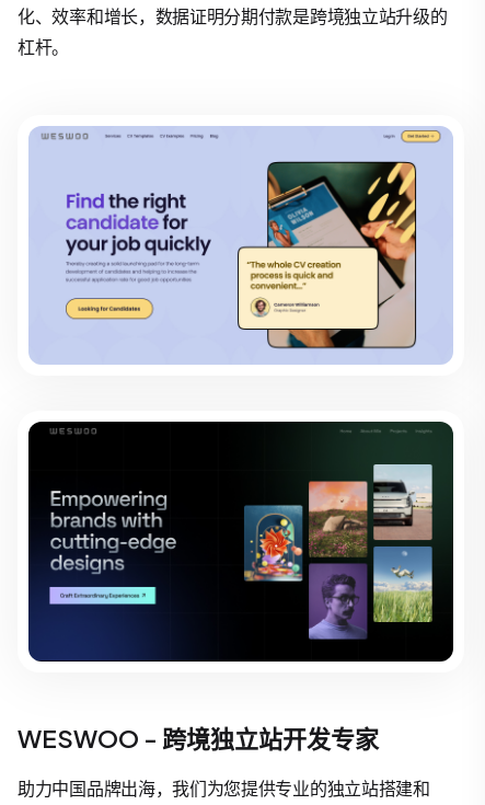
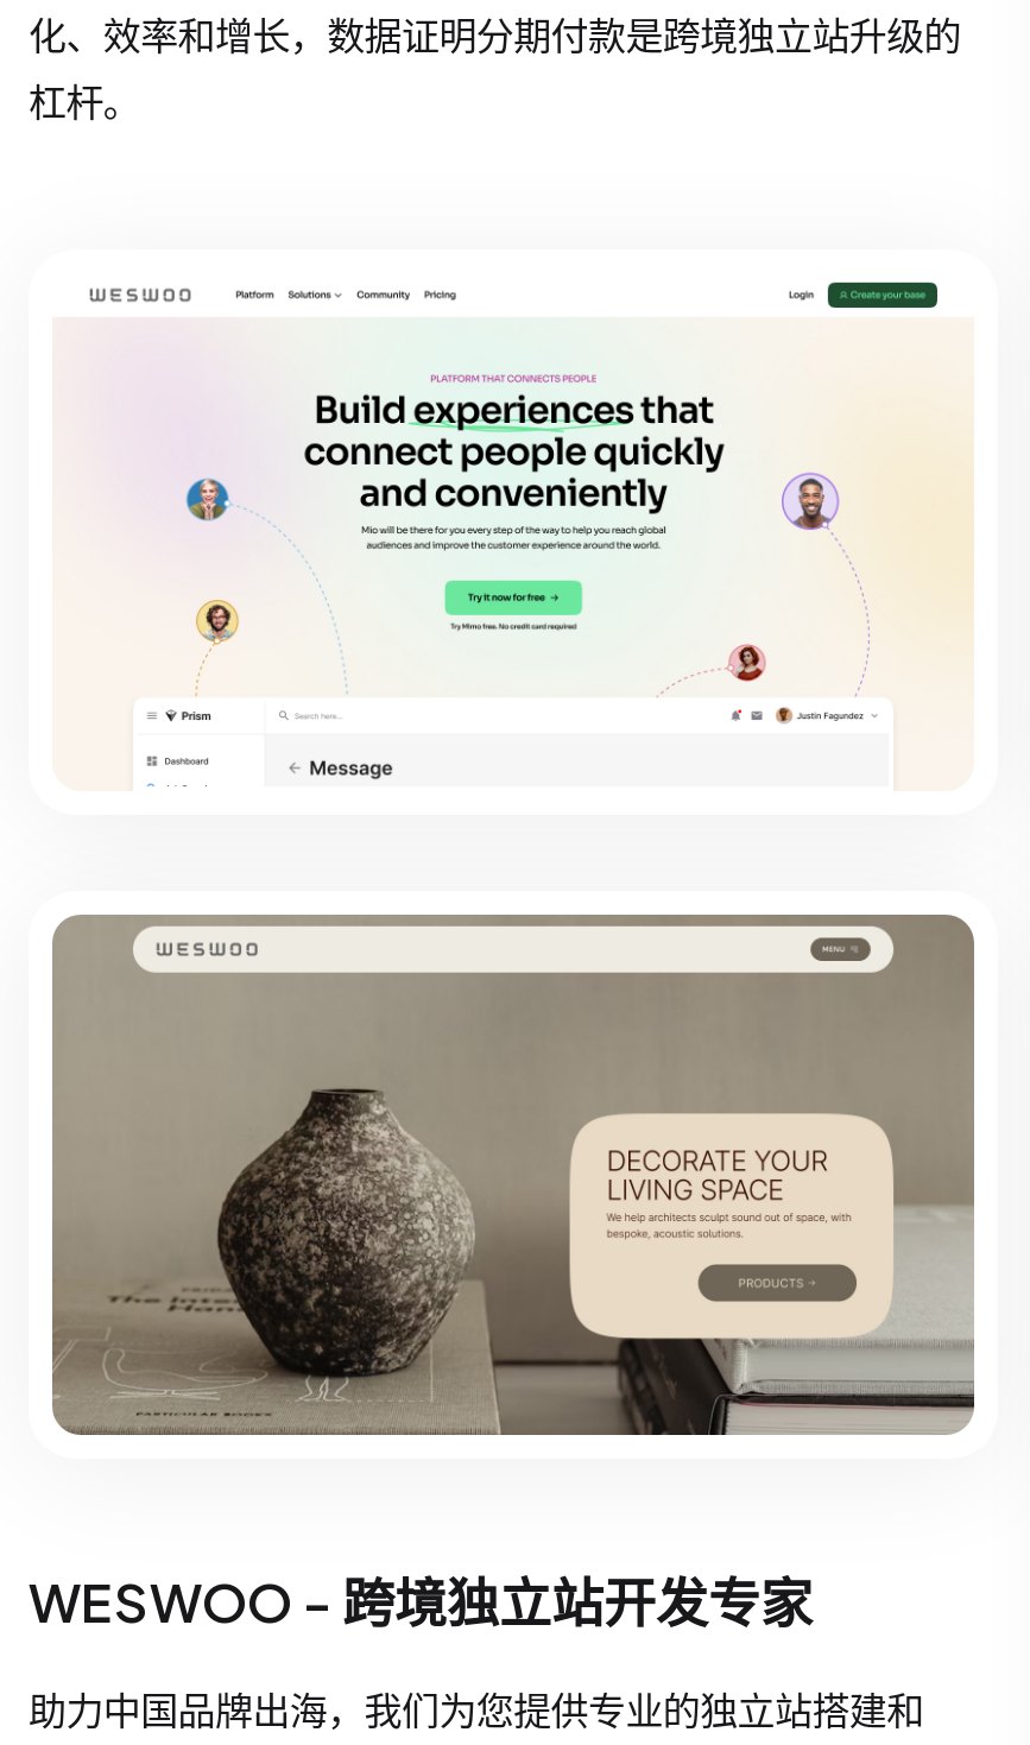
[28,126,453,365] [image] -> [55,276,972,789] [image]
[27,421,454,663] [image] -> [50,912,977,1437] [image]

